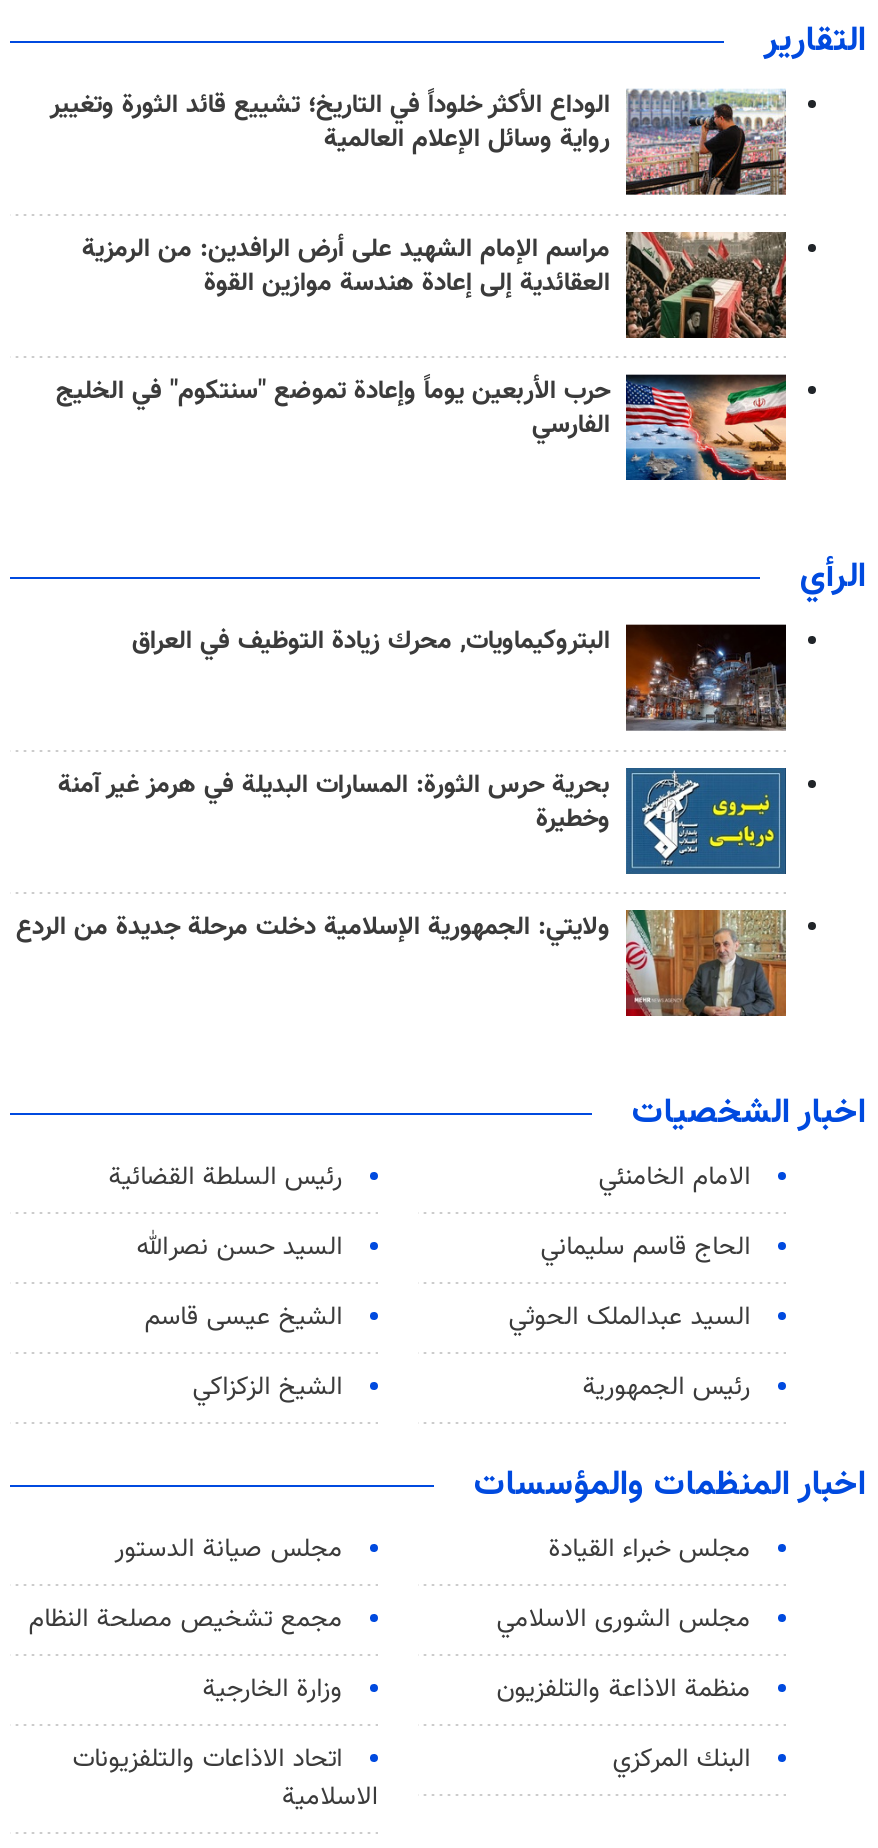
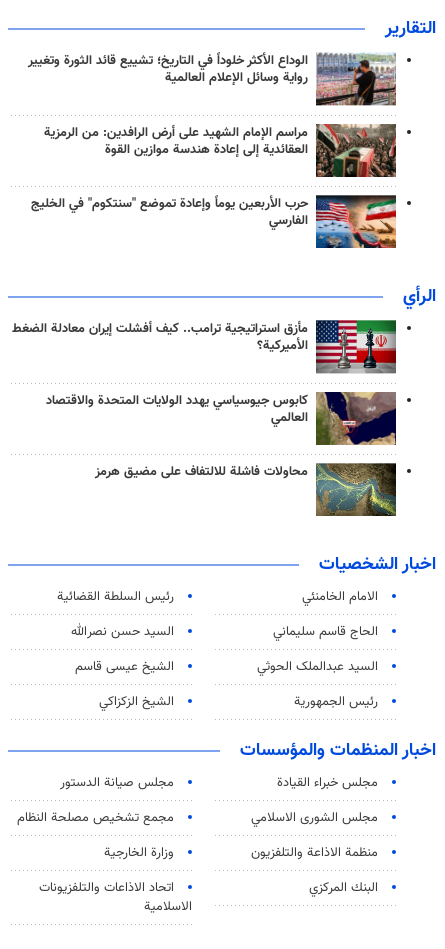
[132,622,788,732] [image] | البتروكيماويات, محرك زيادة التوظيف في العراق -> [12,319,397,373] [image] | مأزق استراتيجية ترامب.. كيف أفشلت إيران معادلة الضغط | الأميركية؟
[58,765,788,876] [image] | بحرية حرس الثورة: المسارات البديلة في هرمز غير آمنة | وخطيرة -> [46,391,397,446] [image] | كابوس جيوسياسي يهدد الولايات المتحدة والاقتصاد | العالمي
[16,908,788,1018] [image] | ولايتي: الجمهورية الإسلامية دخلت مرحلة جديدة من الردع -> [95,462,397,517] [image] | محاولات فاشلة للالتفاف على مضيق هرمز

